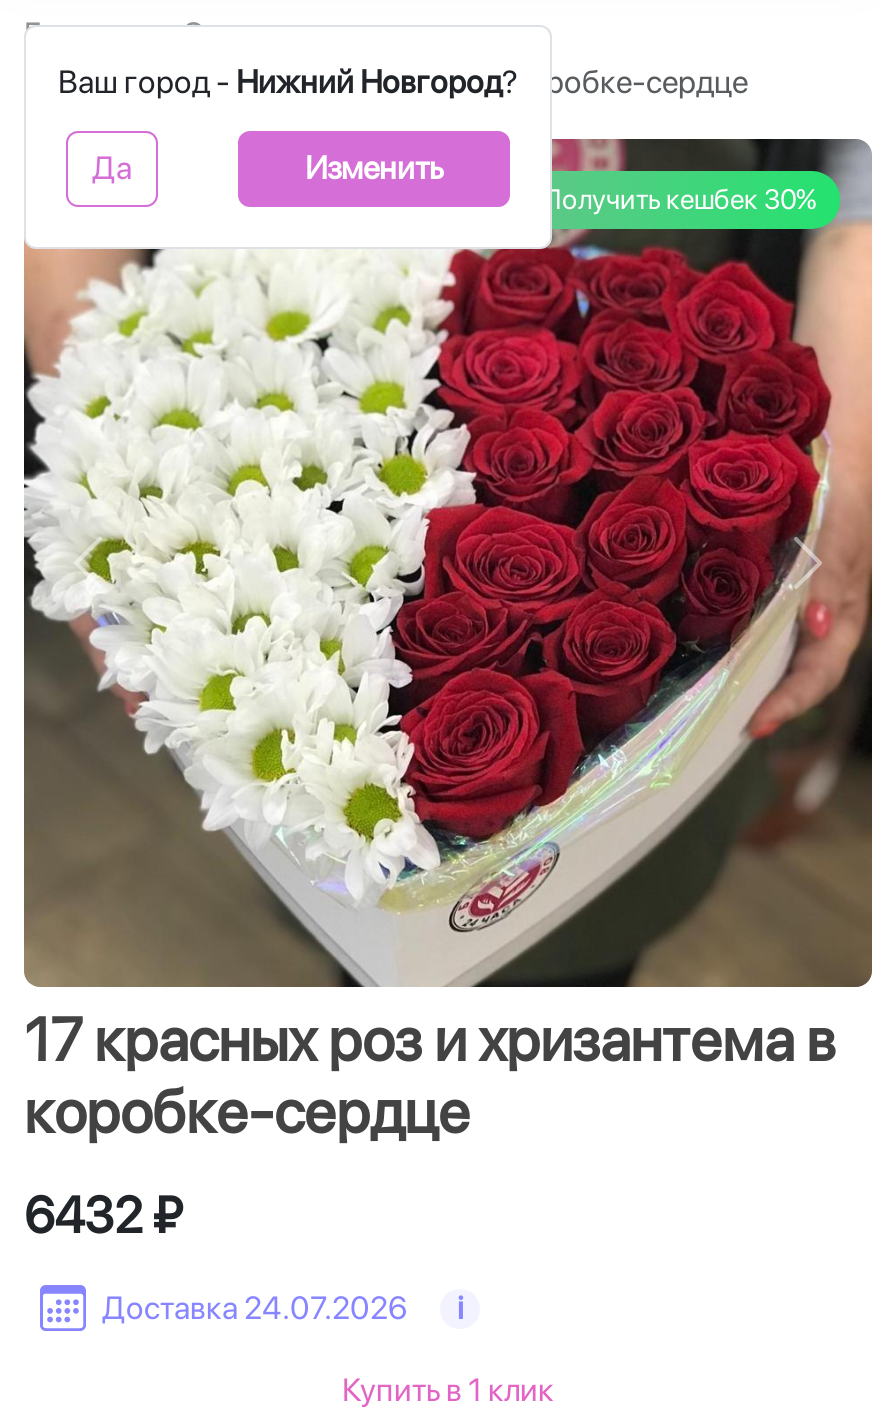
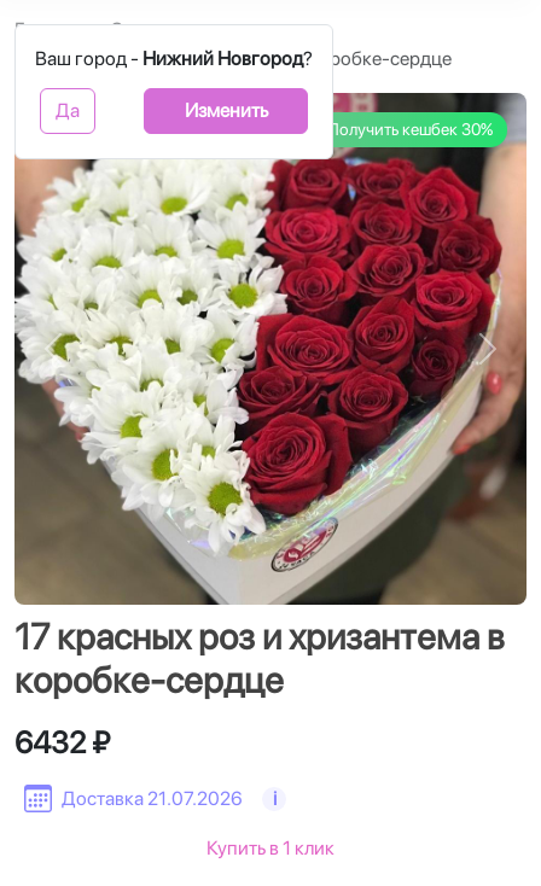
[102,1289,408,1327] Доставка 24.07.2026 -> [62,787,243,810] Доставка 21.07.2026

